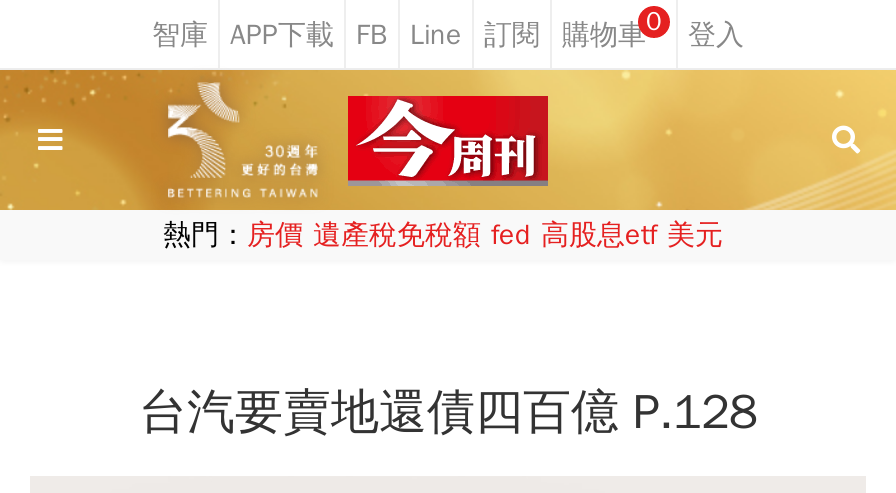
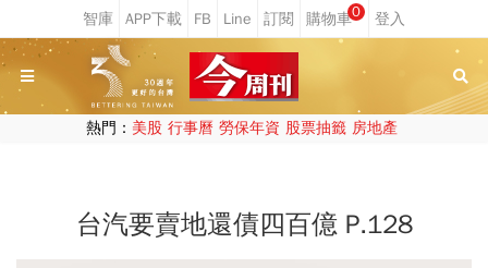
[163,218,723,252] 熱門：房價 遺產稅免稅額 fed 高股息etf 美元 -> [86,119,397,137] 熱門：美股 行事曆 勞保年資 股票抽籤 房地產

